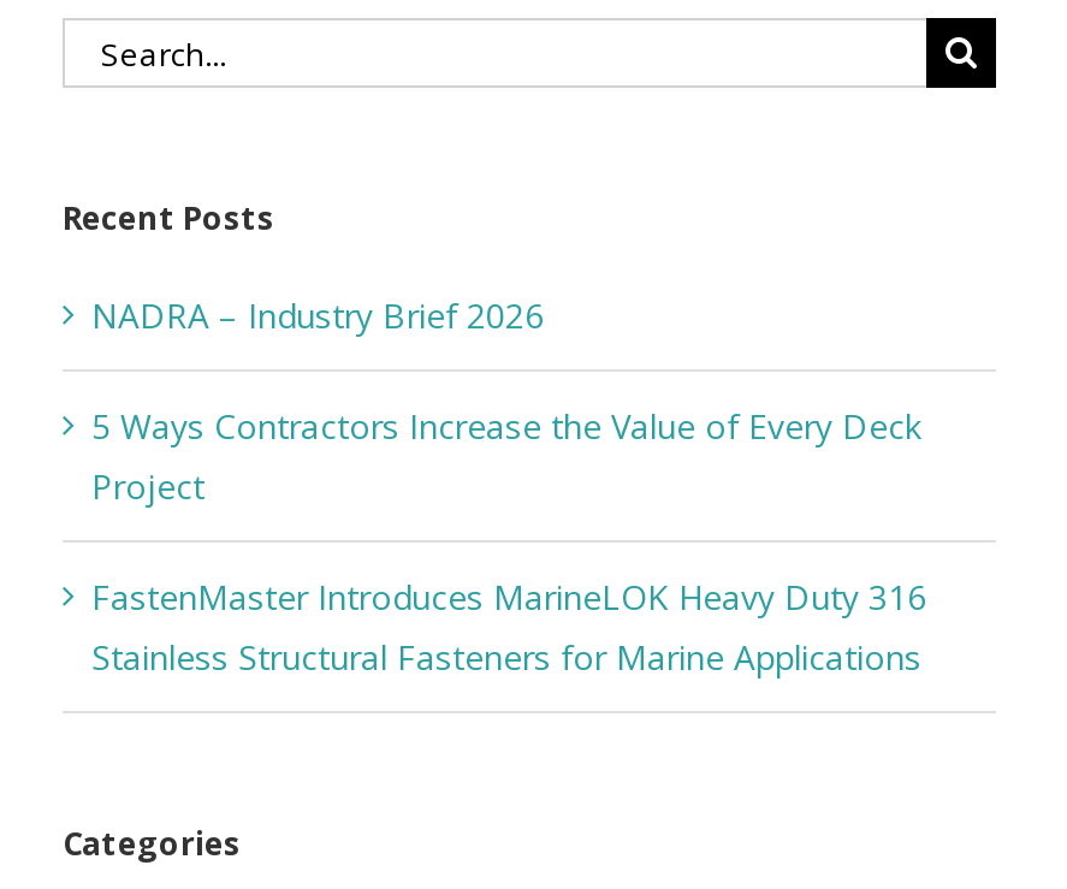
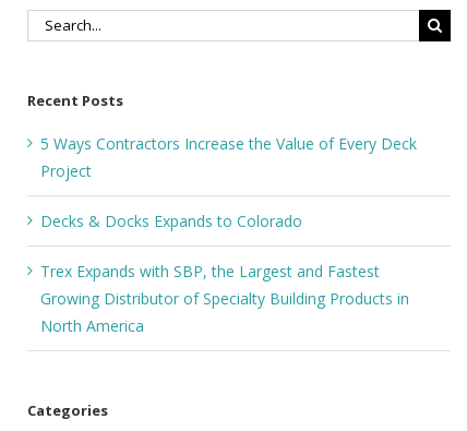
[91,292,544,338] NADRA – Industry Brief 2026 -> none
moved [91,403,921,508] -> [40,133,417,181]: 5 Ways Contractors Increase the Value of Every Deck | Project
[91,573,926,679] FastenMaster Introduces MarineLOK Heavy Duty 316 | Stainless Structural Fasteners for Marine Applications -> [40,210,409,336] Decks & Docks Expands to Colorado | Trex Expands with SBP, the Largest and Fastest | Growing Distributor of Specialty Building Products in | North America

